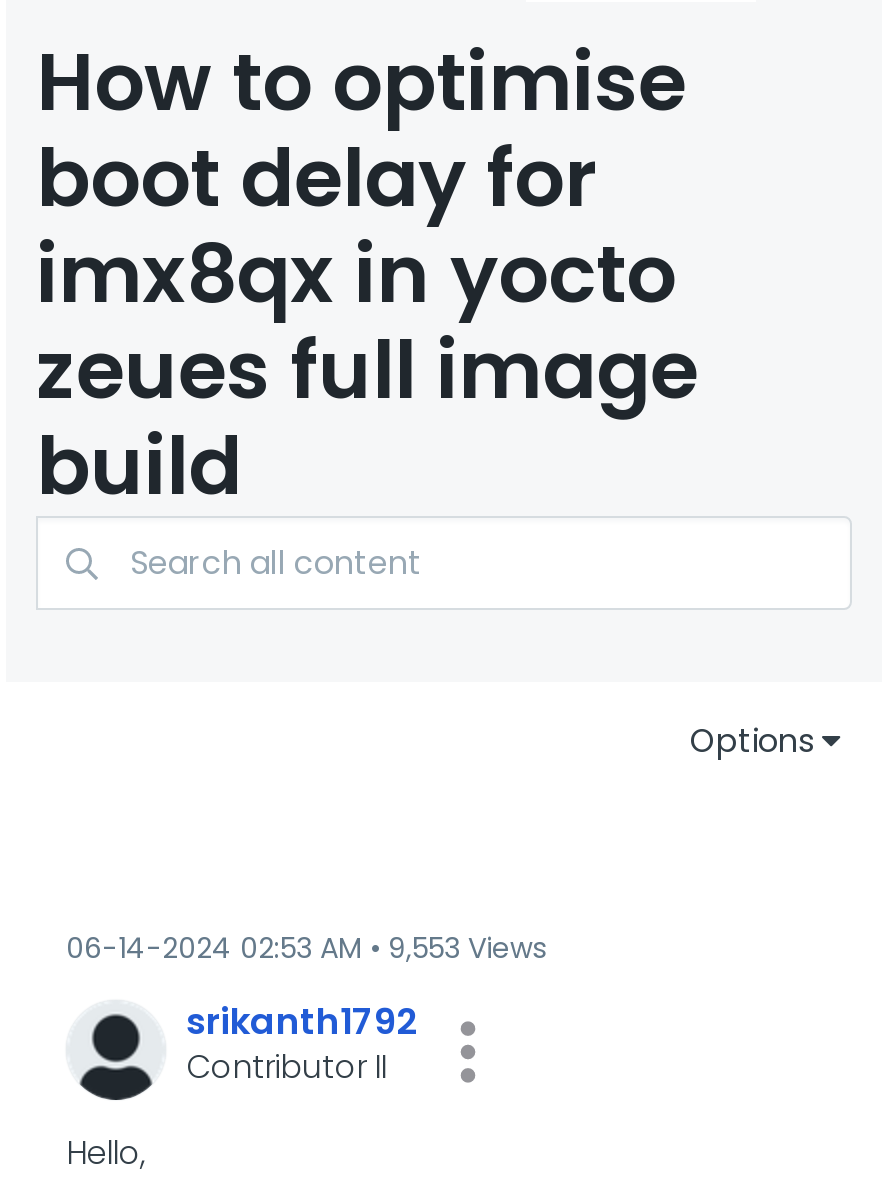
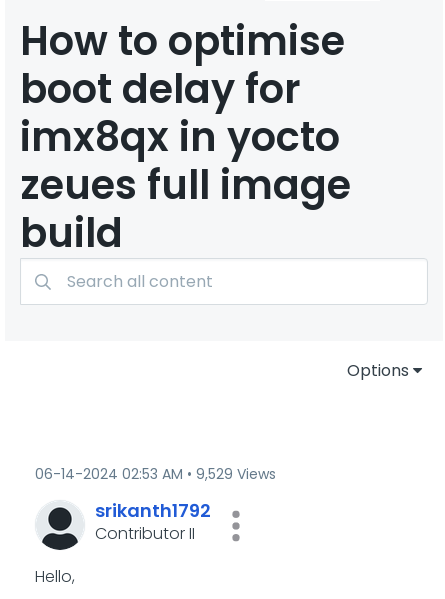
[66,928,546,968] 06-14-2024 02:53 AM 9,553 Views -> [35,464,276,484] 06-14-2024 02:53 AM 9,529 Views

